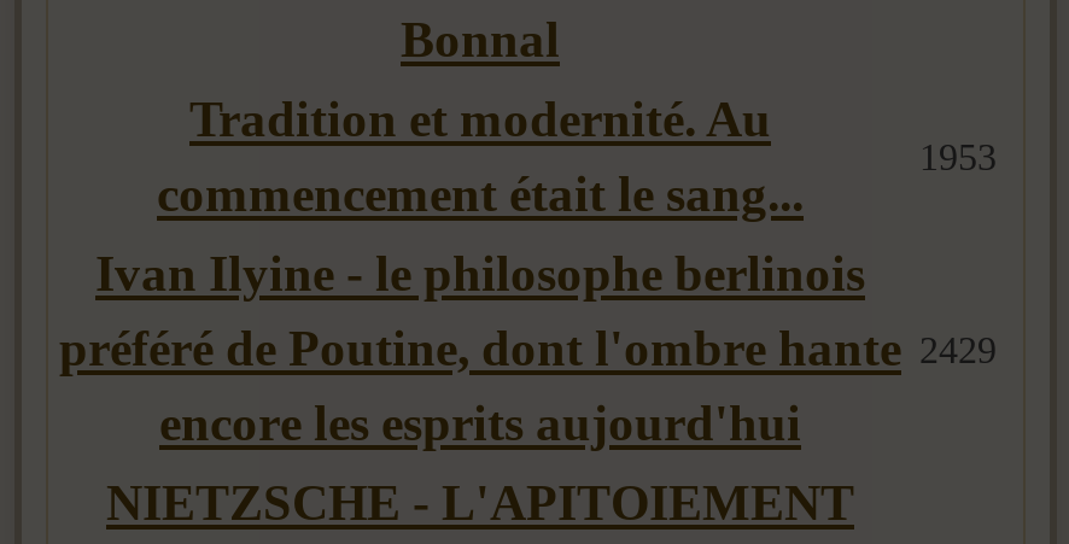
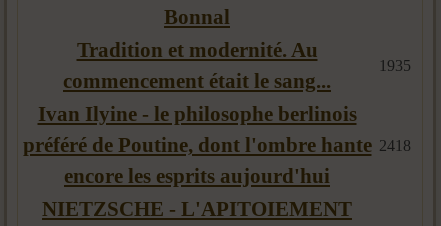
[919,136,997,177] 1953 -> [379,57,411,74] 1935
[59,320,997,375] préféré de Poutine, dont l'ombre hante 2429 -> [22,133,411,156] préféré de Poutine, dont l'ombre hante 2418

